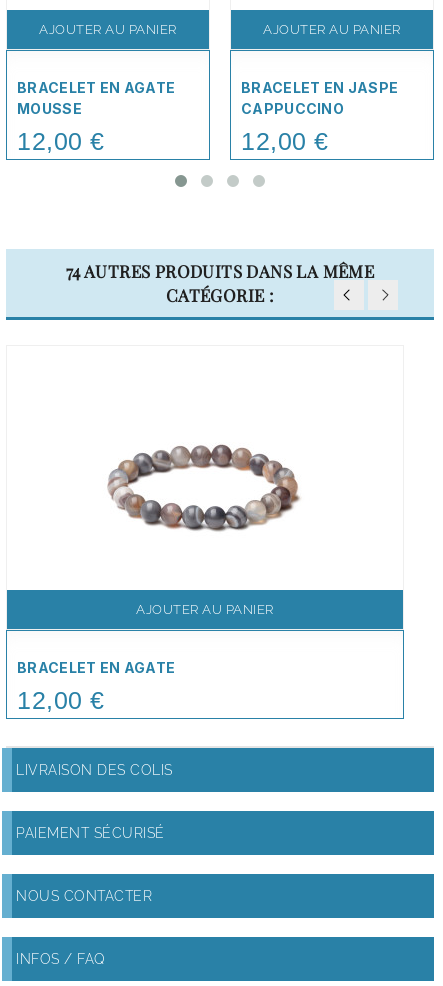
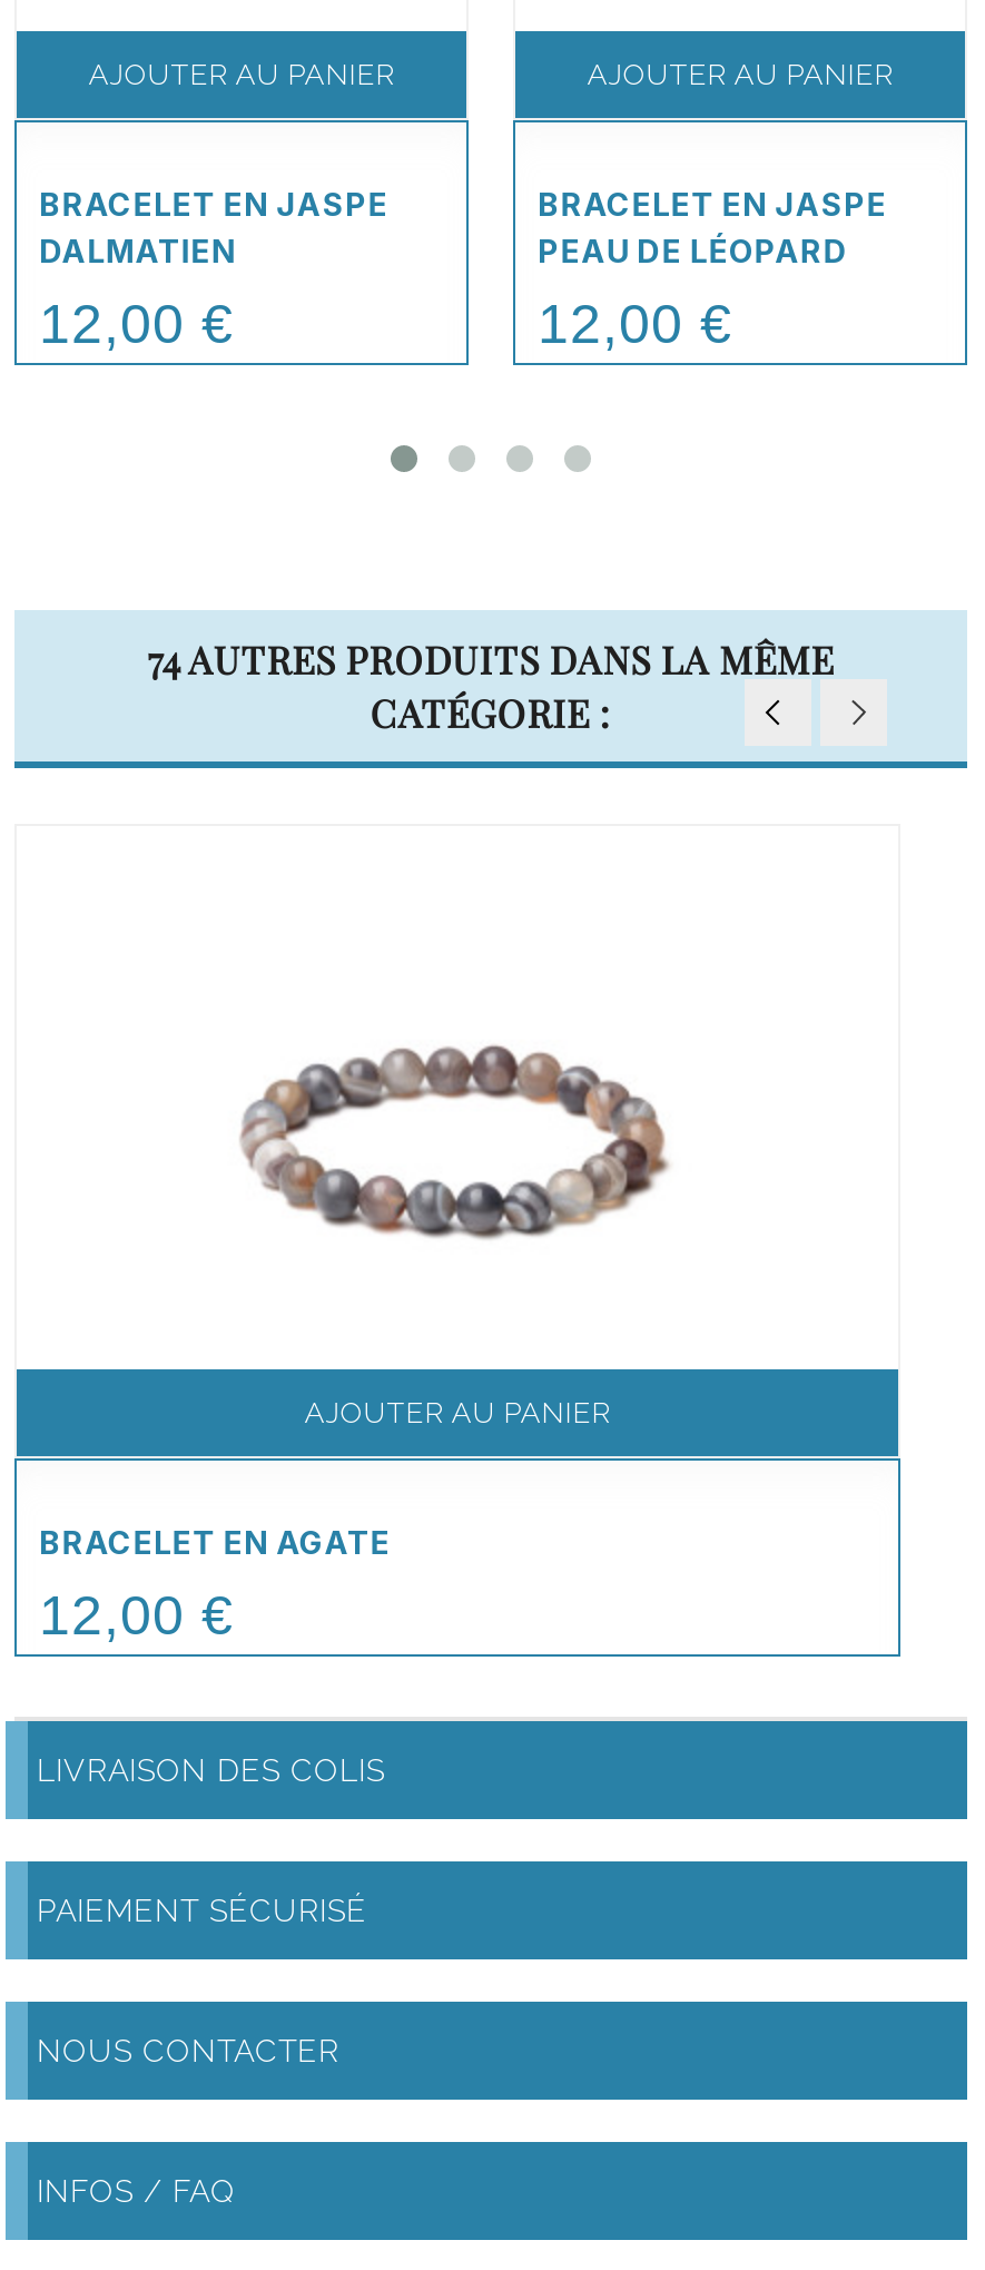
[17,79,175,117] BRACELET EN AGATE | MOUSSE -> [39,185,389,270] BRACELET EN JASPE | DALMATIEN
[241,100,344,117] CAPPUCCINO -> [538,232,848,270] PEAU DE LÉOPARD

